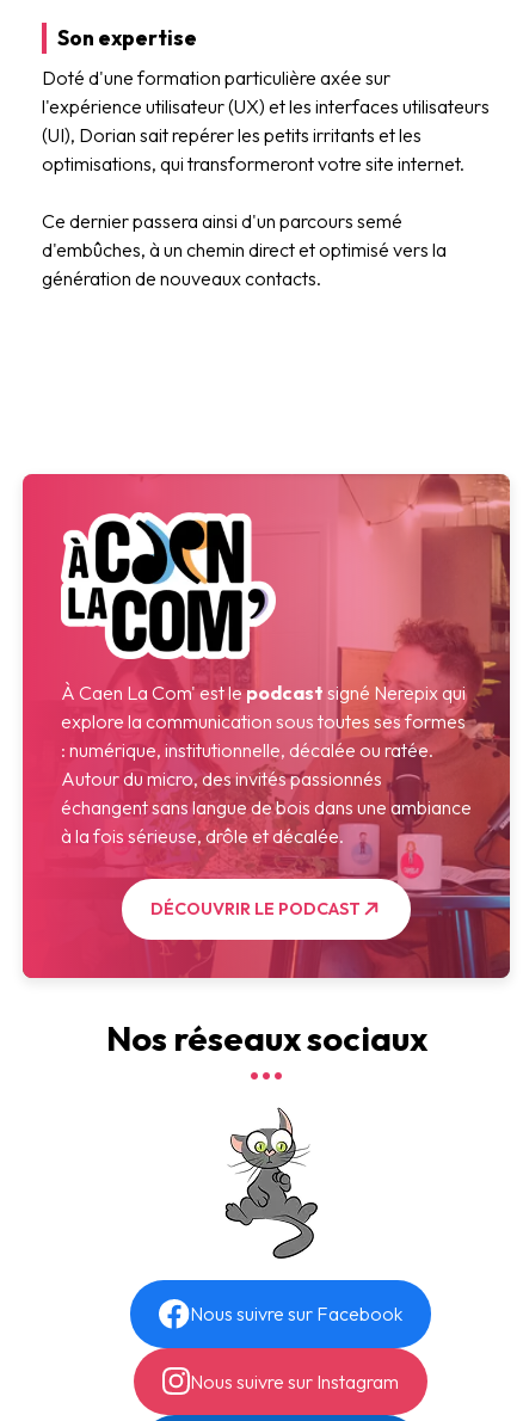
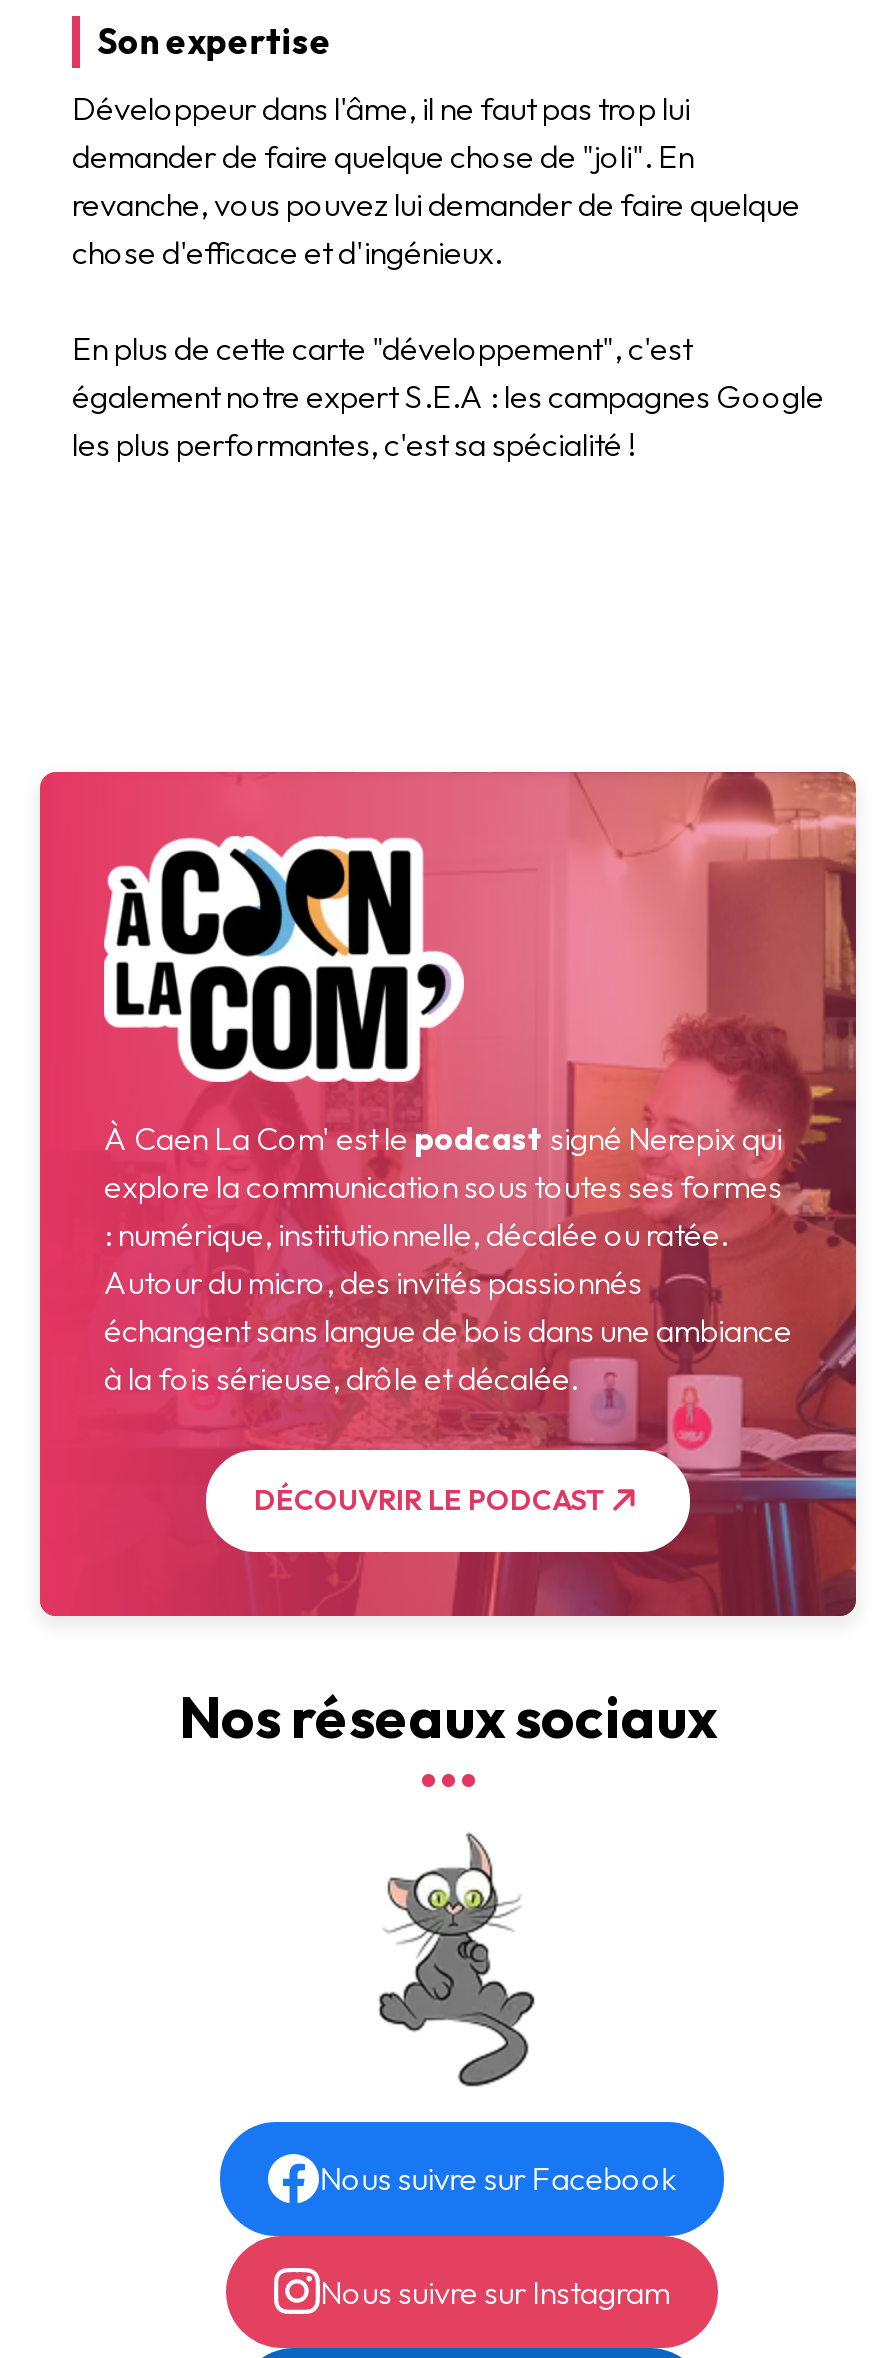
[42,66,490,176] Doté d'une formation particulière axée sur | l'expérience utilisateur (UX) et les interfaces utilisateurs | (UI), Dorian sait repérer les petits irritants et les | optimisations, qui transformeront votre site internet. -> [72,89,800,273] Développeur dans l'âme, il ne faut pas trop lui | demander de faire quelque chose de "joli". En | revanche, vous pouvez lui demander de faire quelque | chose d'efficace et d'ingénieux.
[42,210,447,291] Ce dernier passera ainsi d'un parcours semé | d'embûches, à un chemin direct et optimisé vers la | génération de nouveaux contacts. -> [72,329,824,465] En plus de cette carte "développement", c'est | également notre expert S.E.A : les campagnes Google | les plus performantes, c'est sa spécialité !

